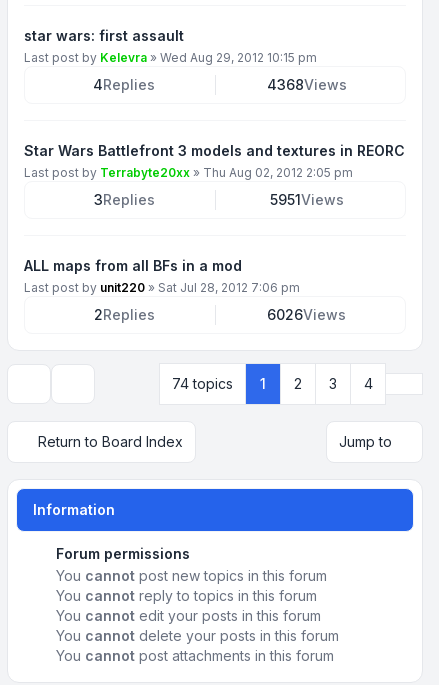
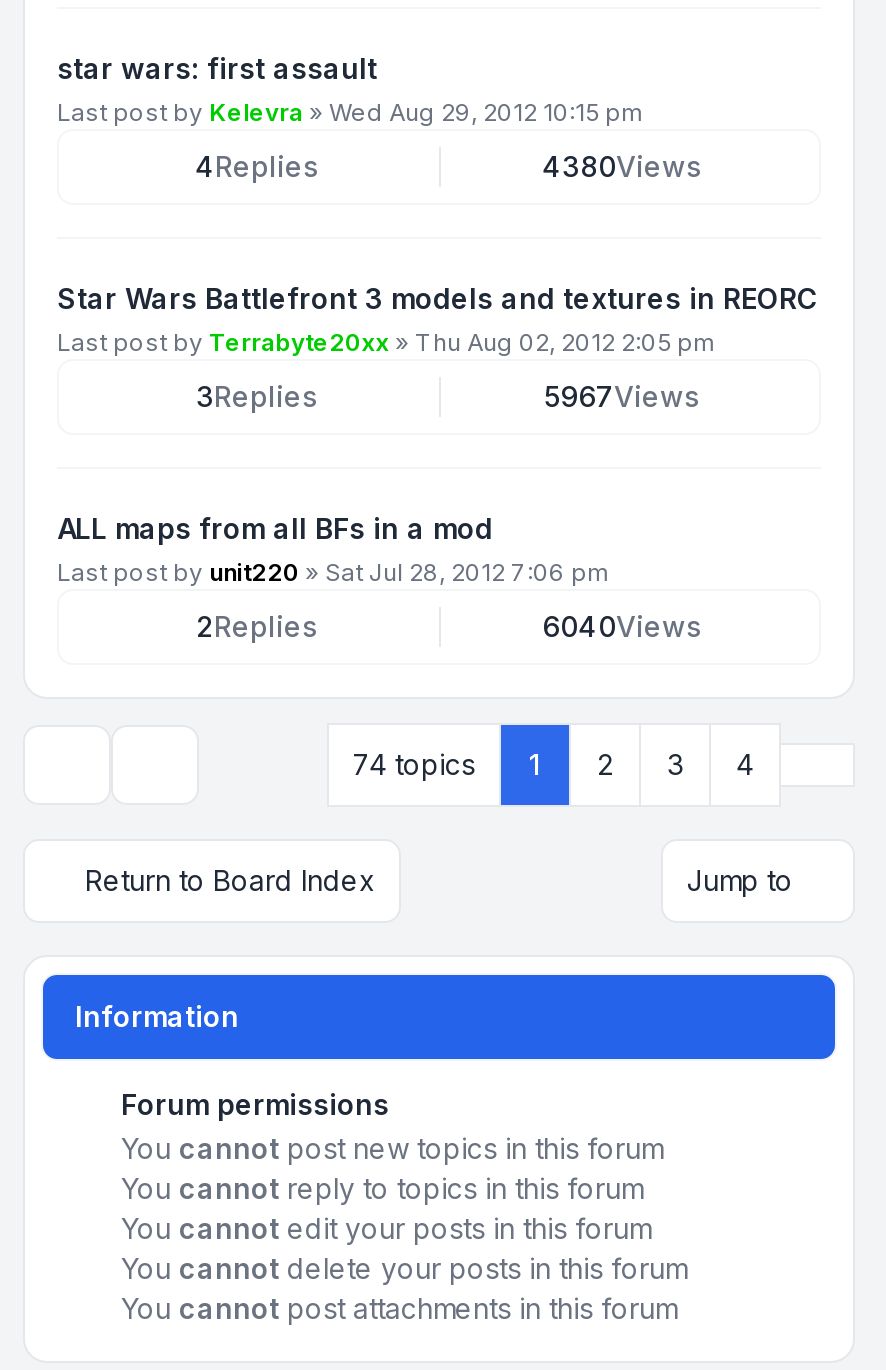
[266,76,346,93] 4368Views -> [542,149,702,183] 4380Views
[269,191,343,208] 5951Views -> [544,379,700,413] 5967Views
[267,306,346,323] 6026Views -> [542,609,702,643] 6040Views

